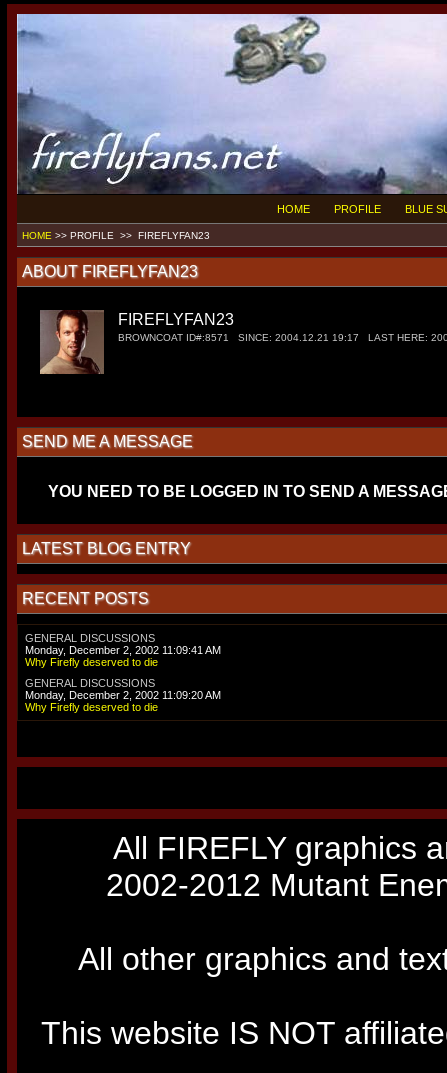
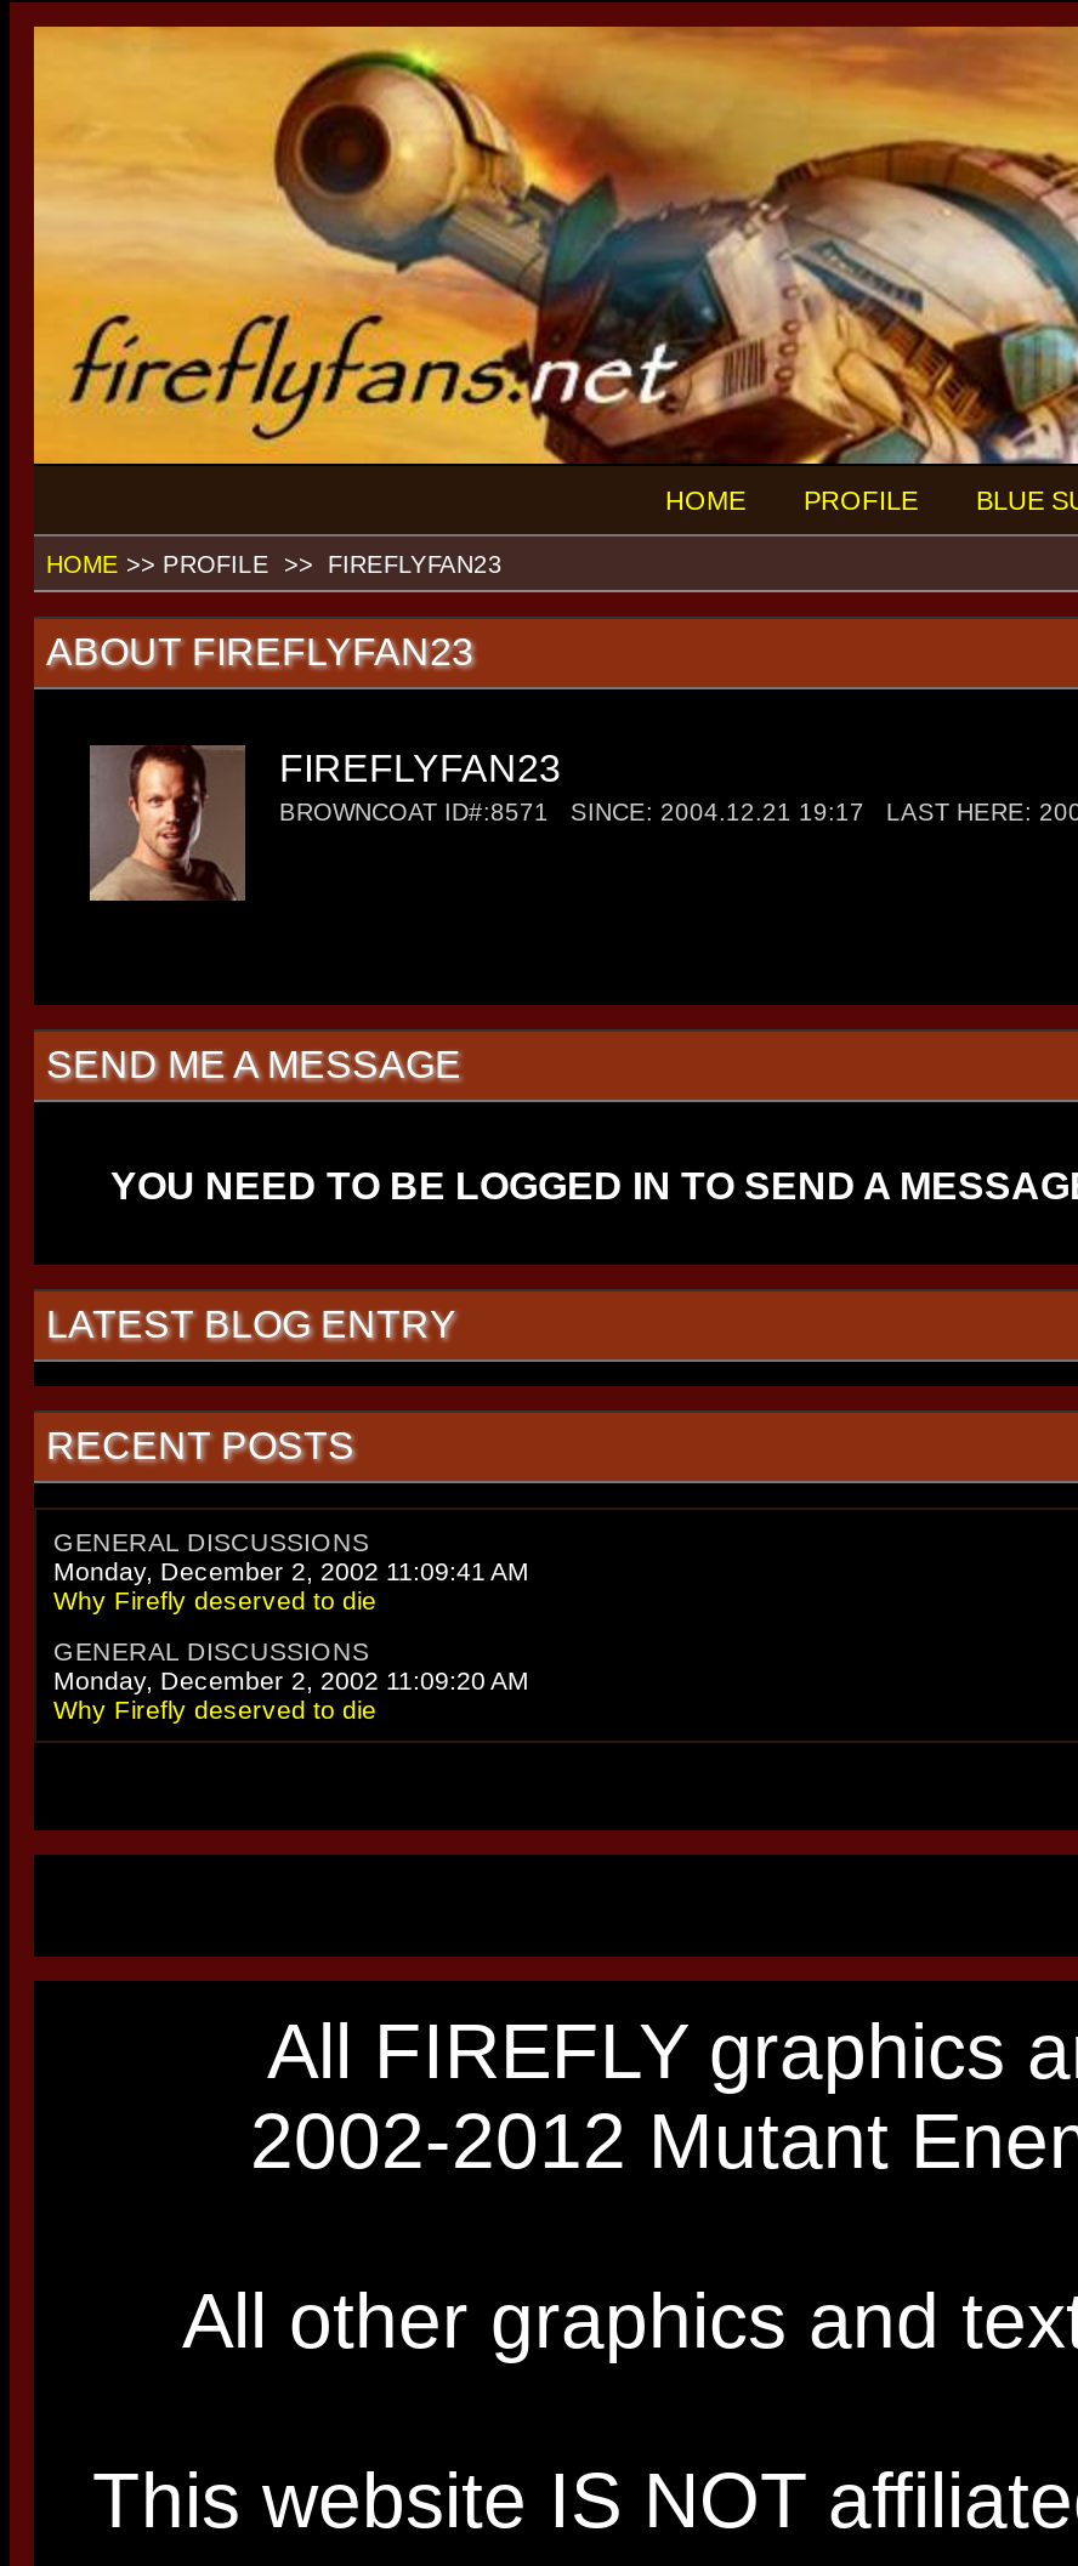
[16,13,444,195] [image] -> [32,24,1071,466] [image]

